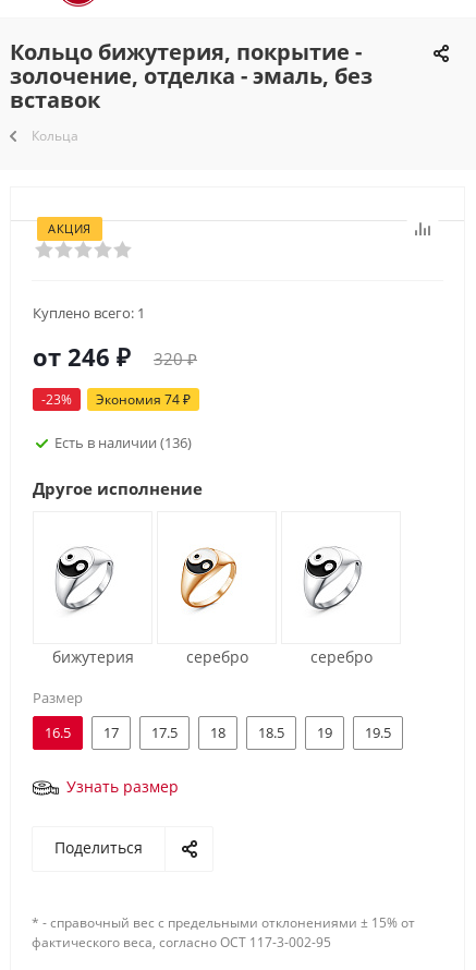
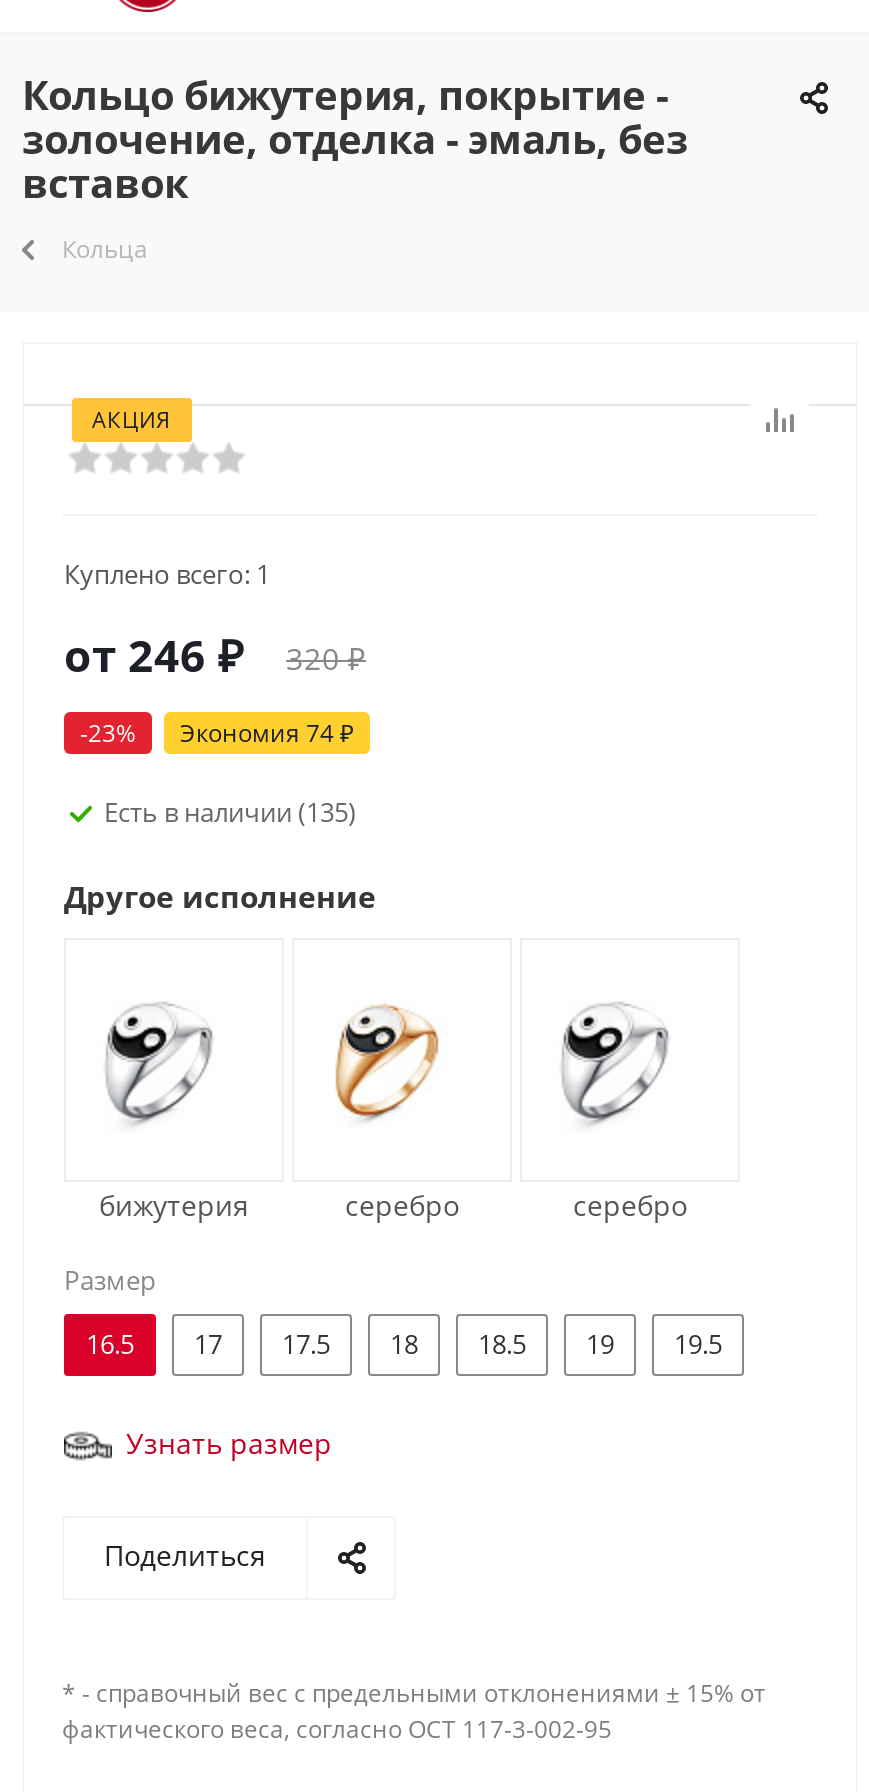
[54,432,192,452] Есть в наличии (136) -> [104,793,356,829] Есть в наличии (135)

